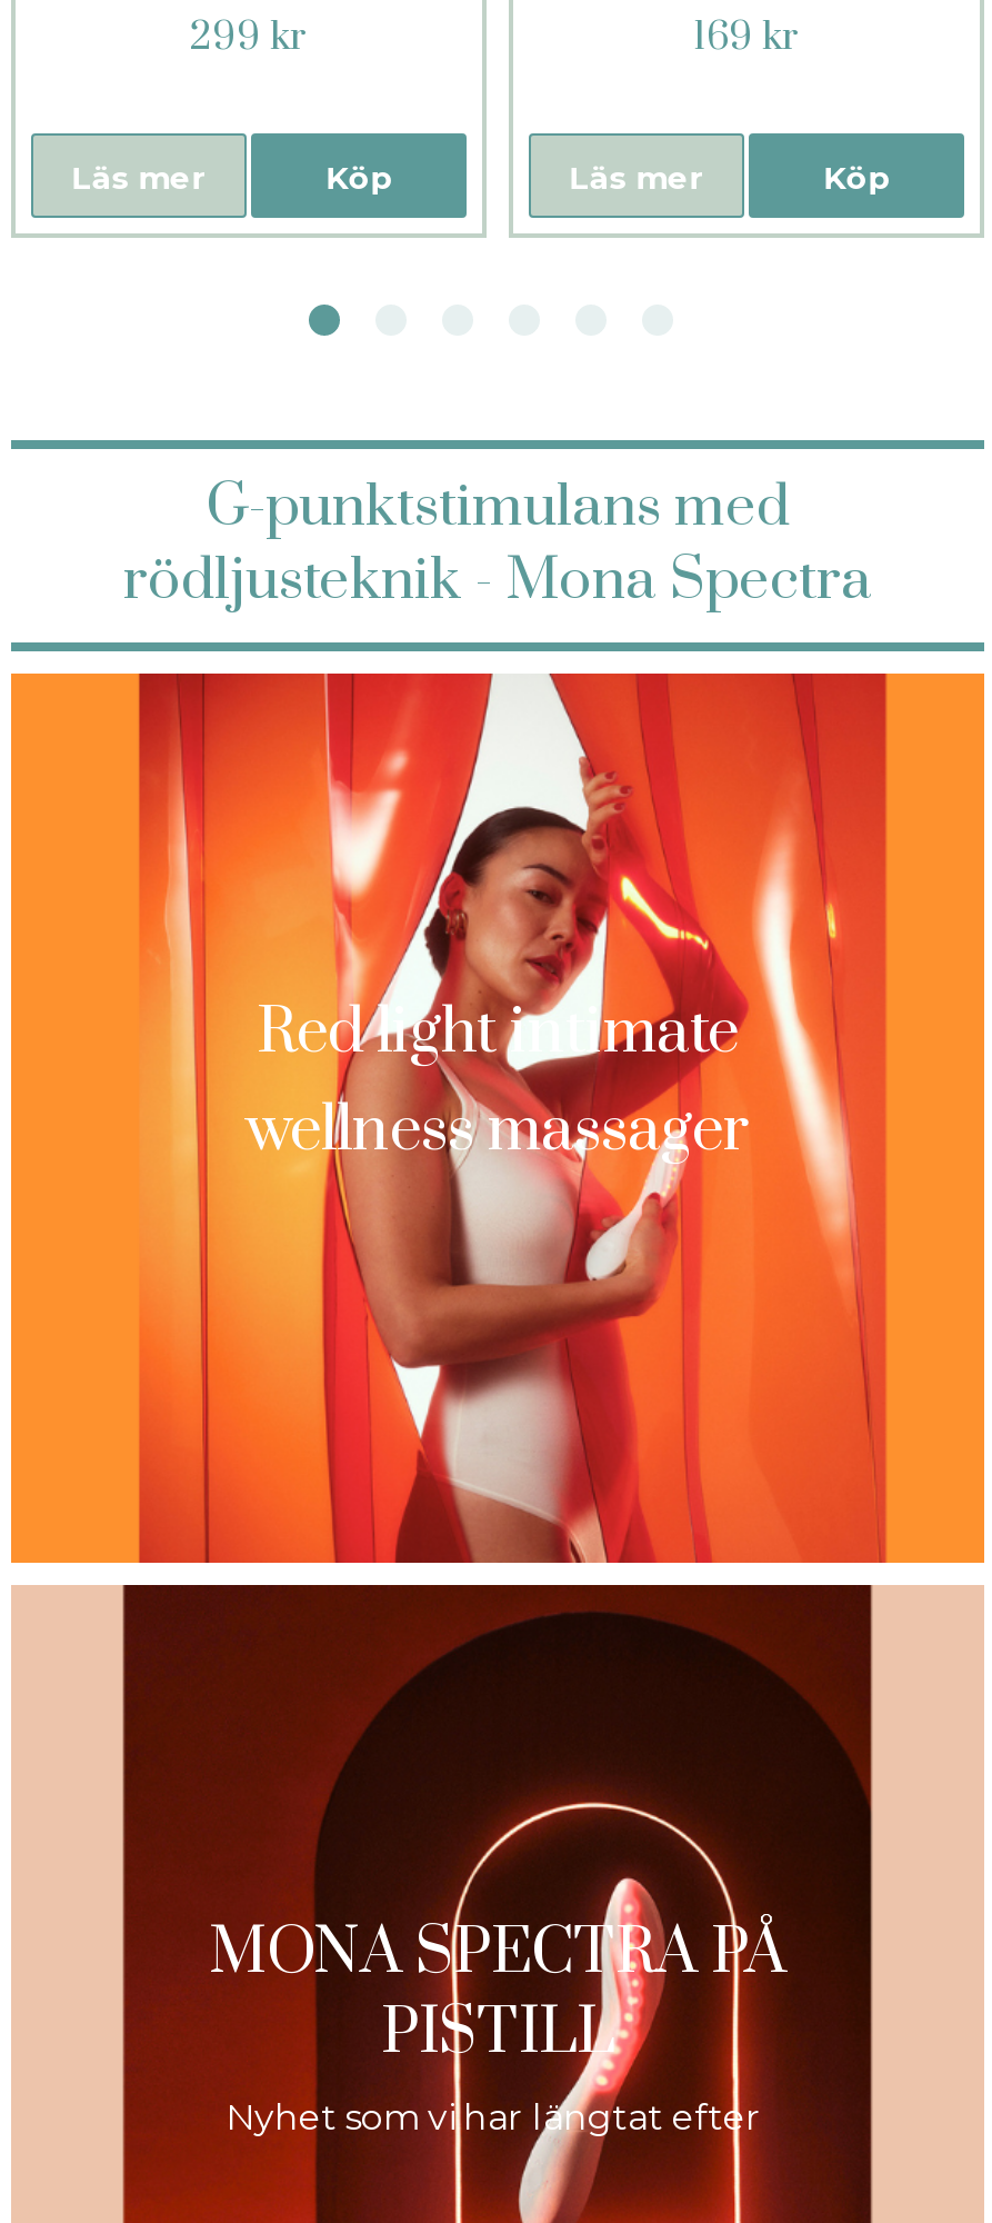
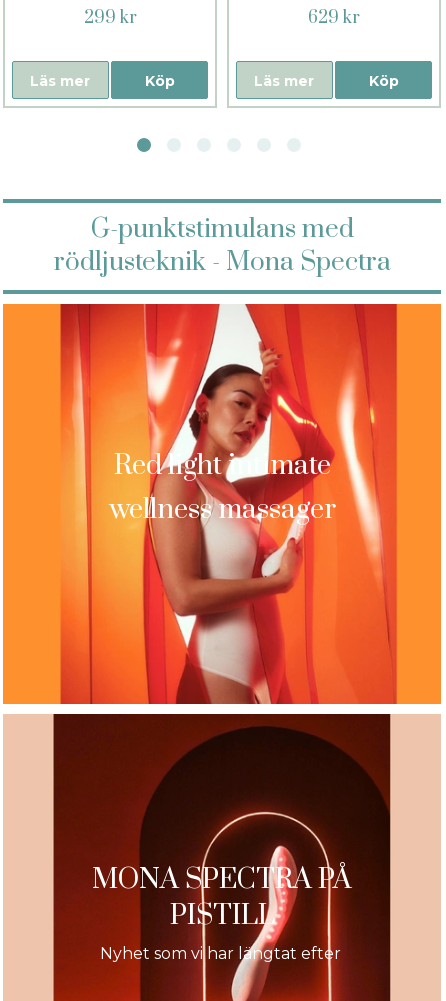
[693,14,800,63] 169 kr -> [308,7,360,29] 629 kr

